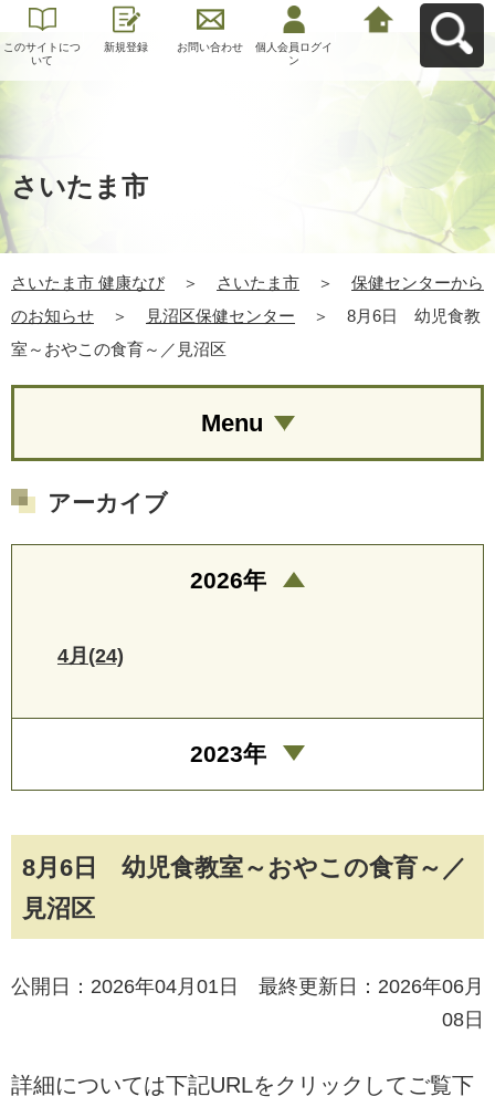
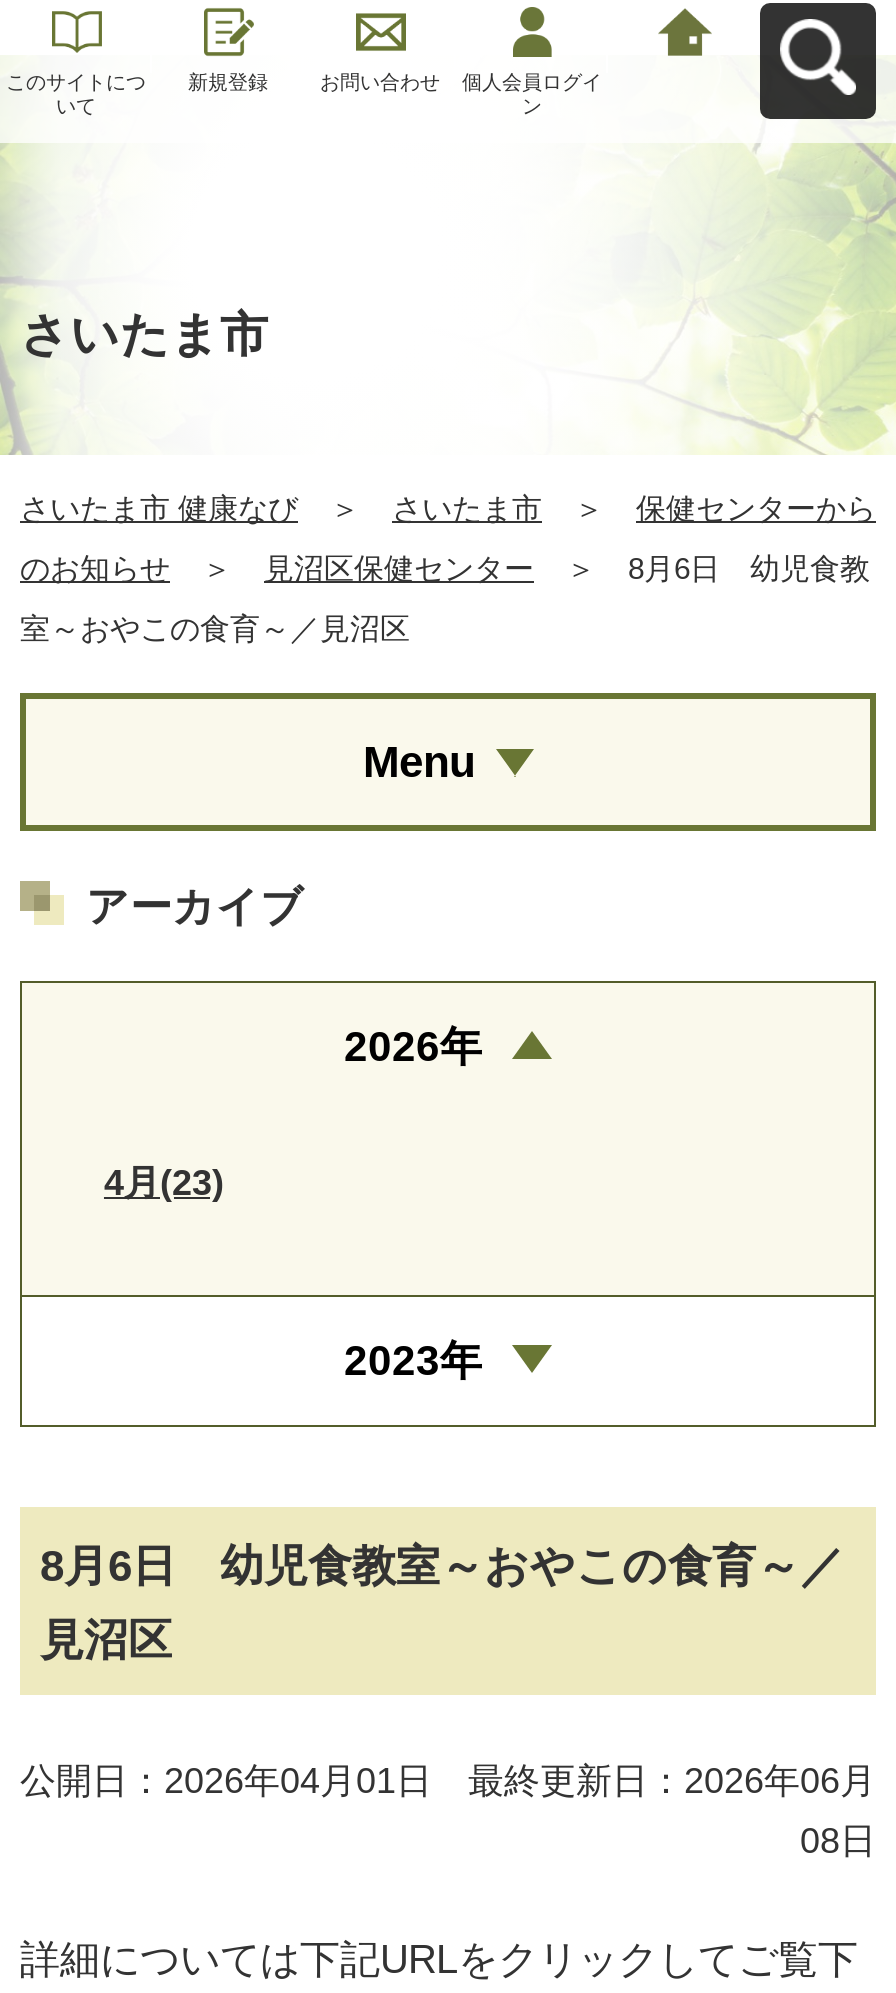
[57,645,124,667] 4月(24) -> [104,1163,224,1203] 4月(23)

